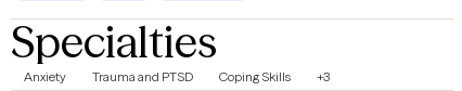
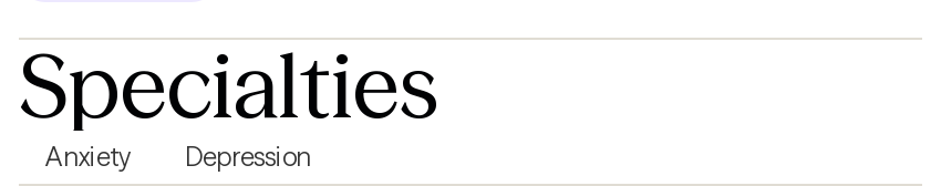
[92,68,330,84] Trauma and PTSD | Coping Skills | +3 -> [185,139,311,173] Depression

